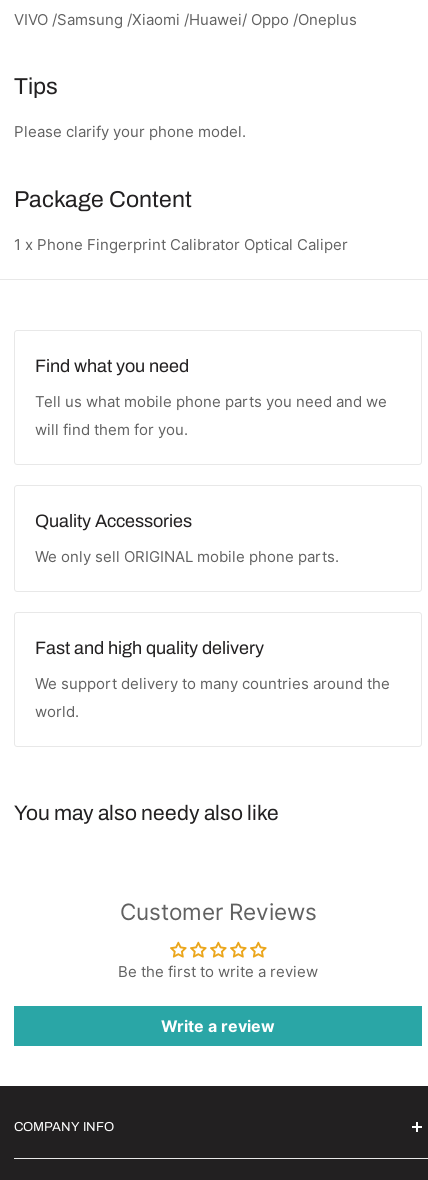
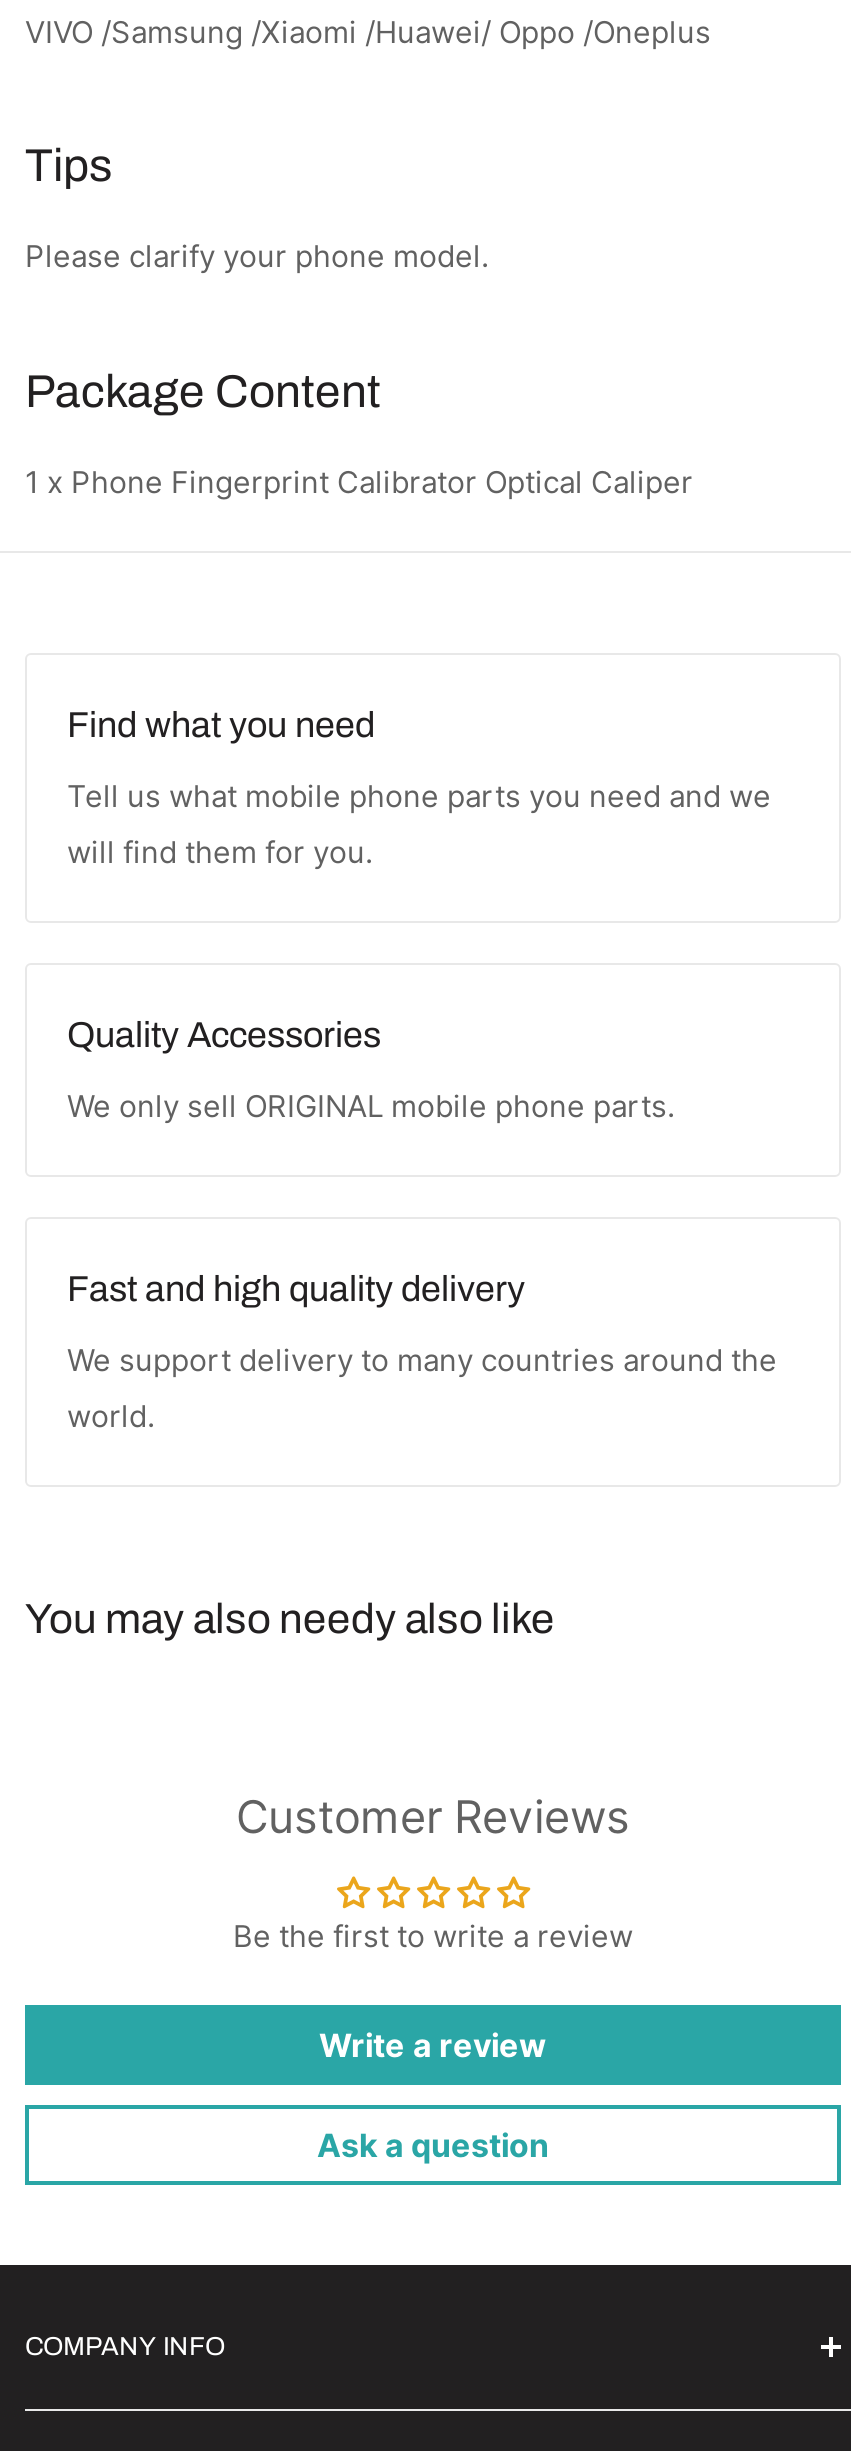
none -> [317,2124,549,2164] Ask a question

